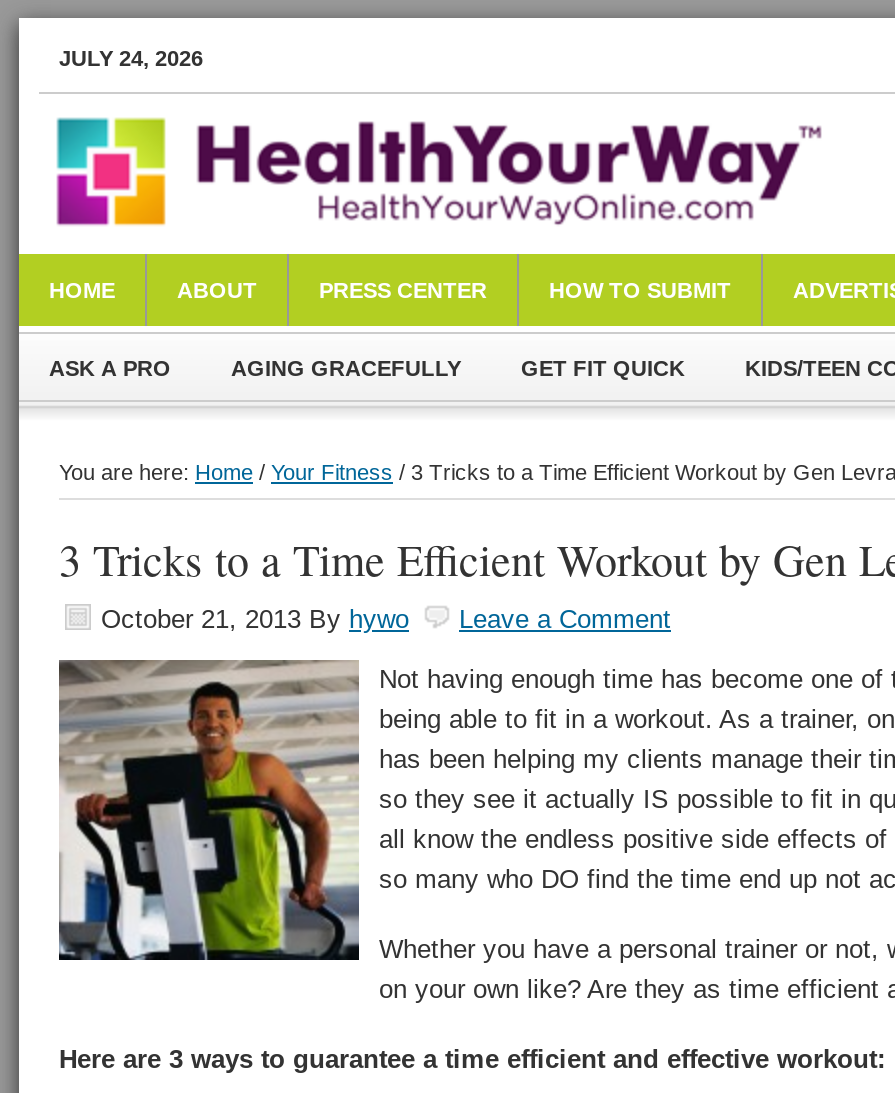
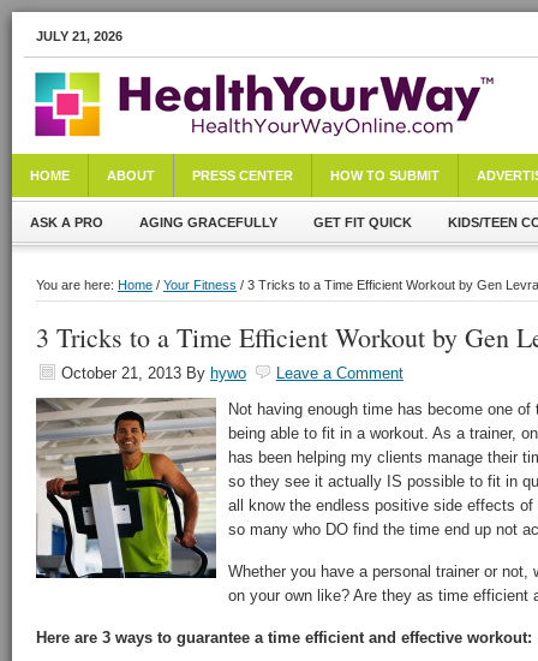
[59,46,203,70] JULY 24, 2026 -> [36,29,122,43] JULY 21, 2026

